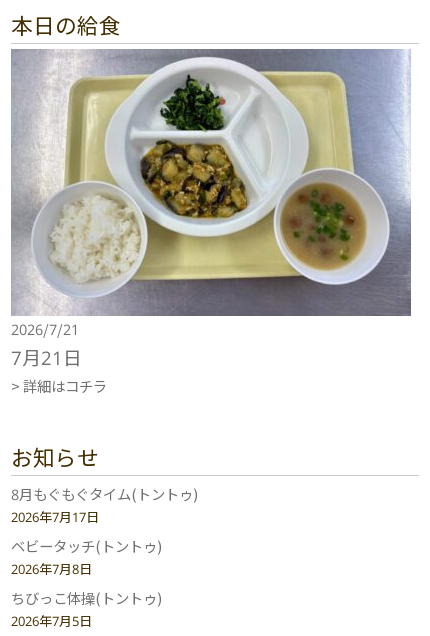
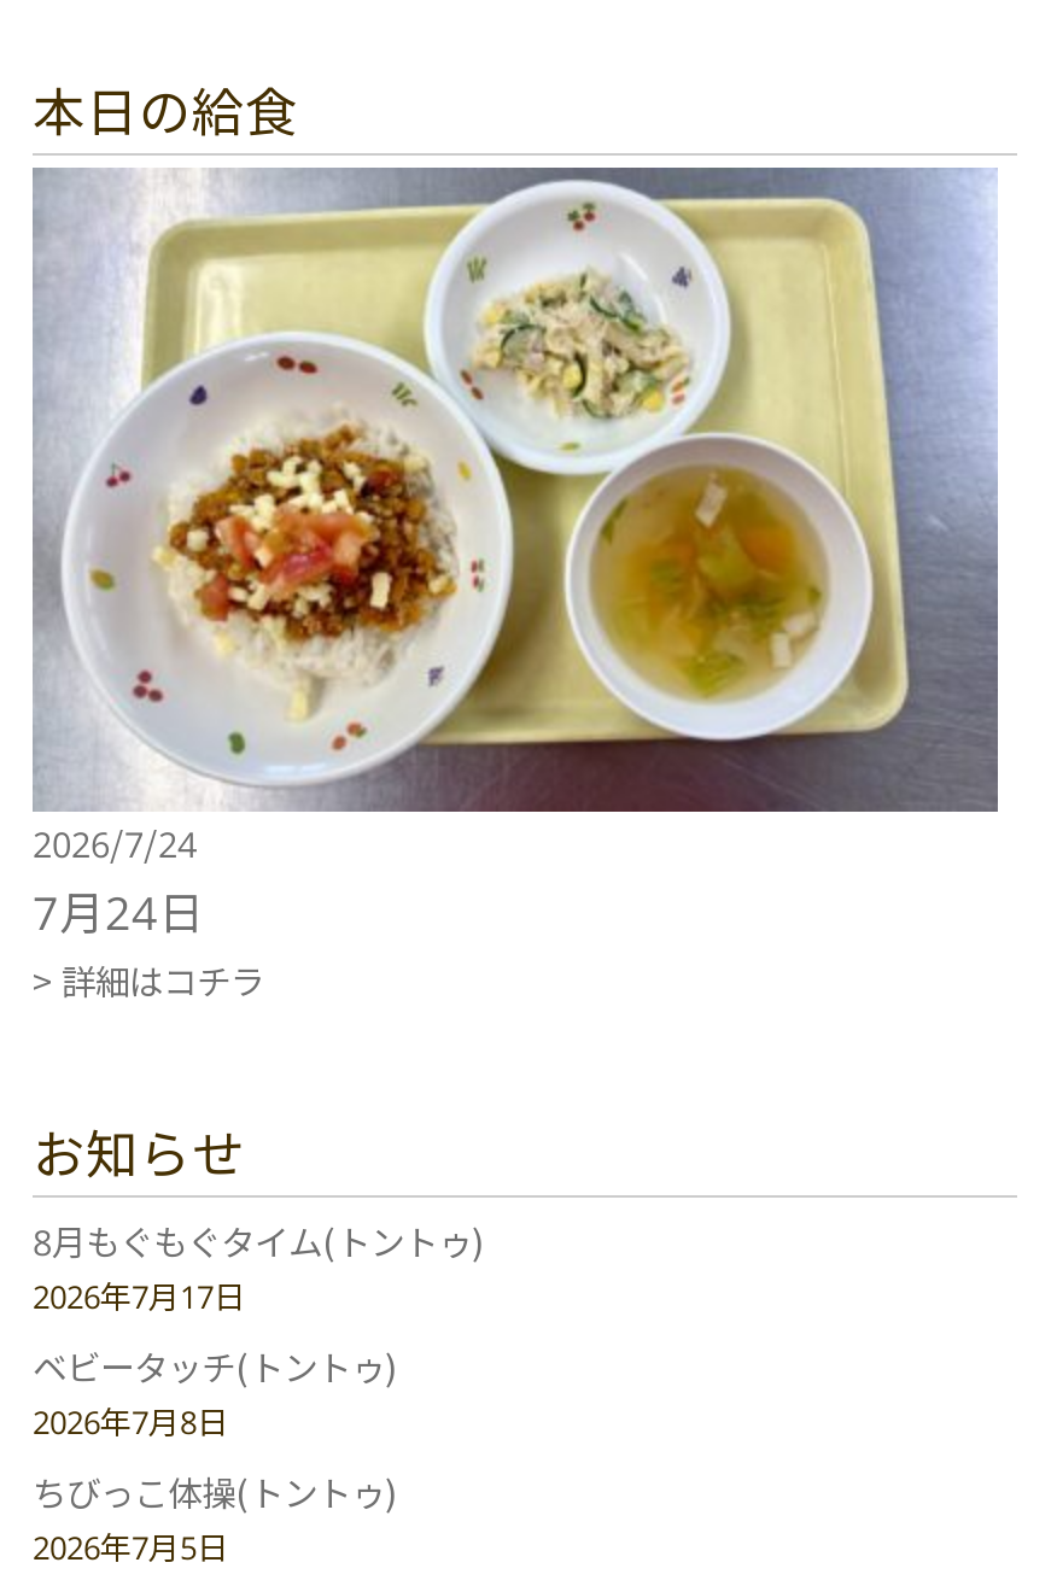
[11,53,410,339] [image] | 2026/7/21 -> [33,177,998,868] [image] | 2026/7/24
[11,343,82,370] 7月21日 -> [33,877,204,942] 7月24日

